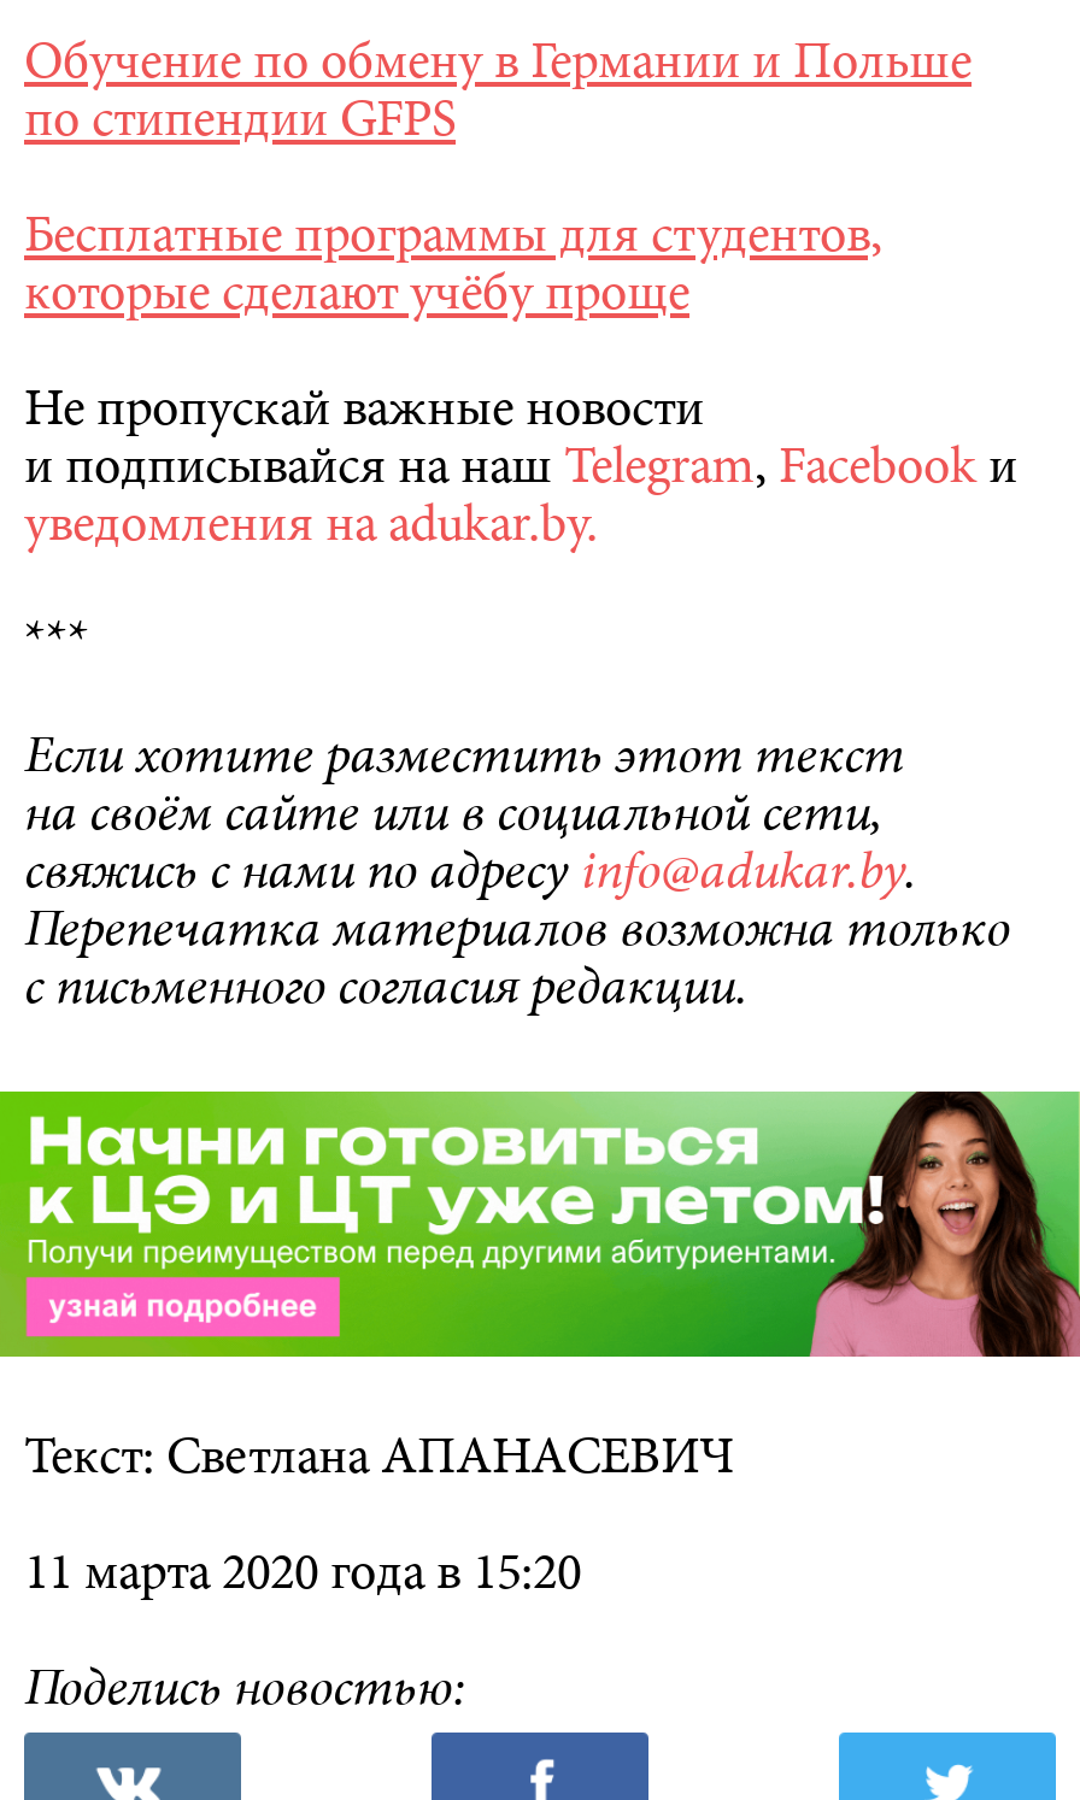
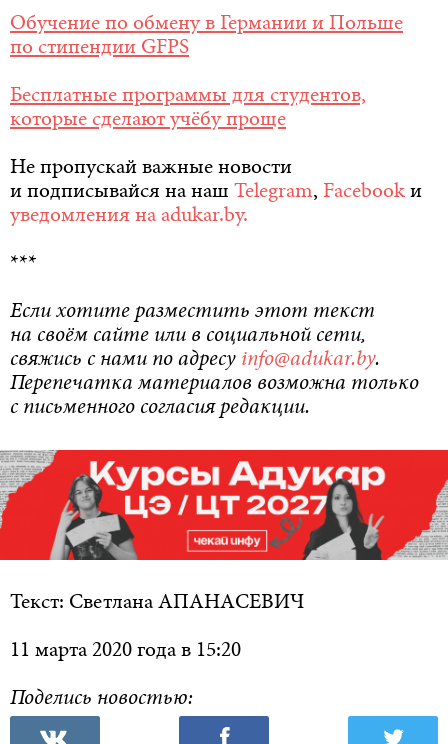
[7,1089,1073,1359] [image] -> [3,449,445,561] [image]

